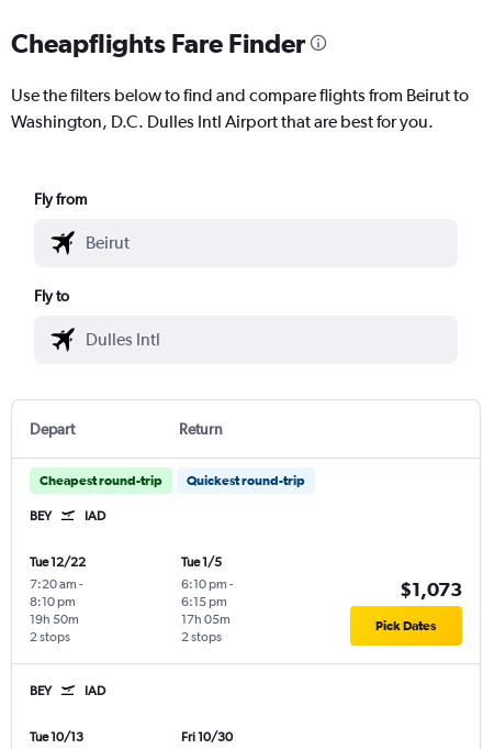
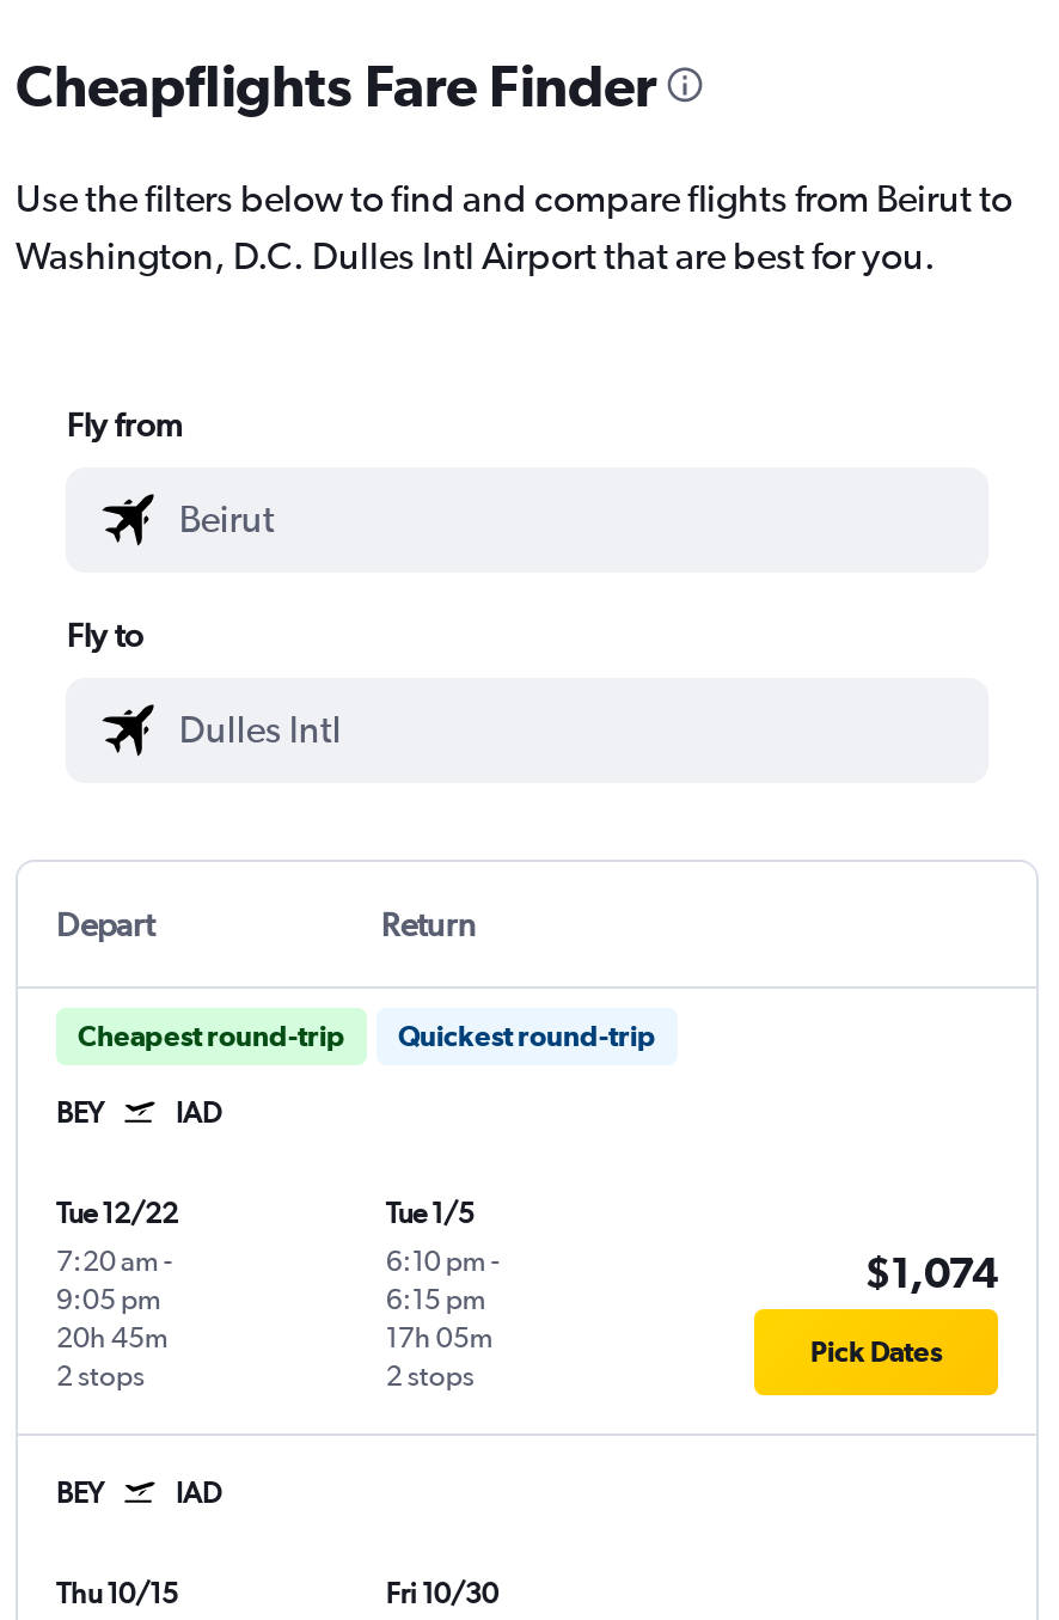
[400,577,462,599] $1,073 -> [864,1247,998,1295] $1,074
[30,594,76,609] 8:10 pm -> [56,1283,161,1316] 9:05 pm
[30,612,79,627] 19h 50m -> [56,1321,169,1355] 20h 45m
[30,729,83,745] Tue 10/13 -> [56,1577,178,1611] Thu 10/15

